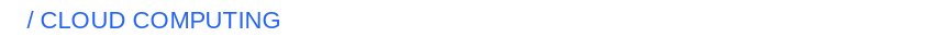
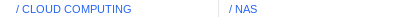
none -> [229,3,257,15] / NAS

